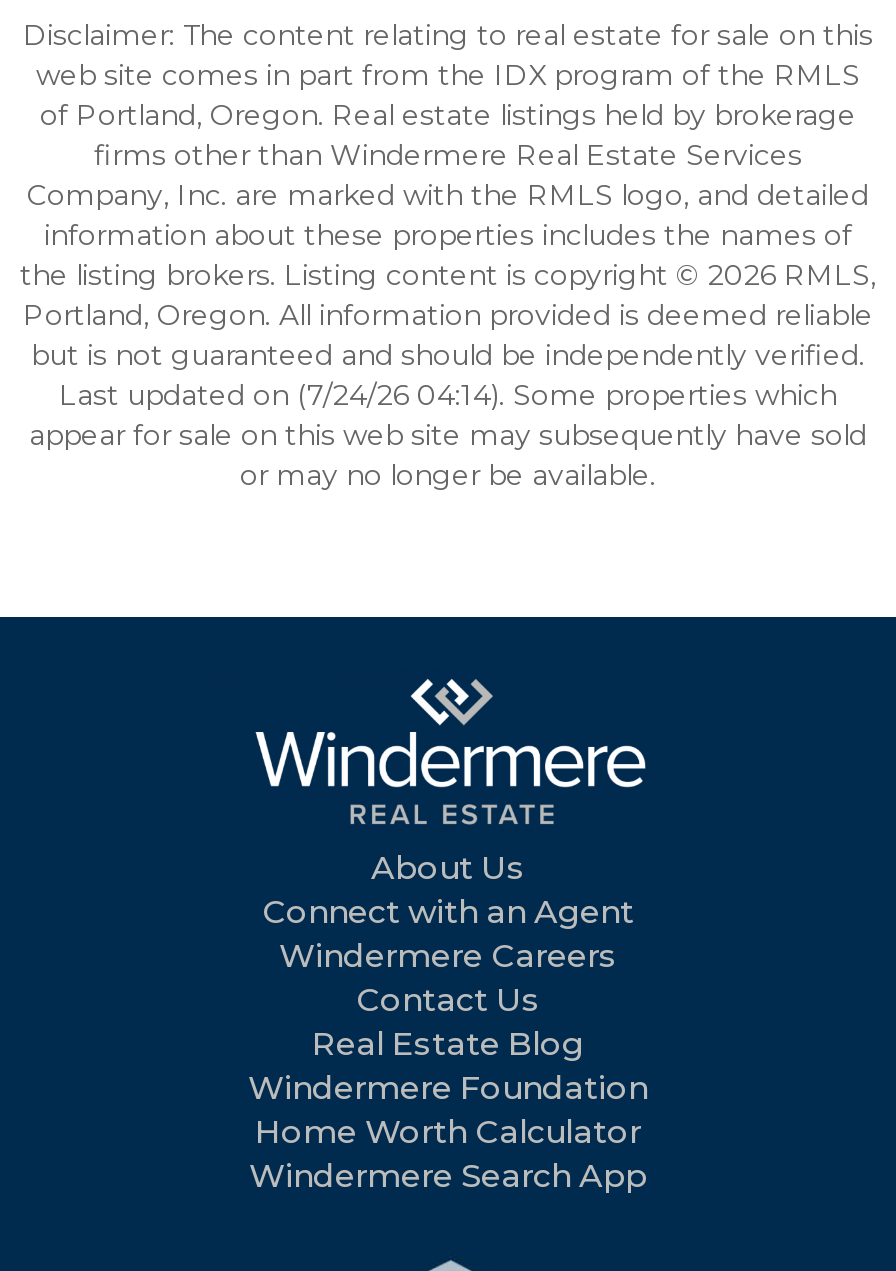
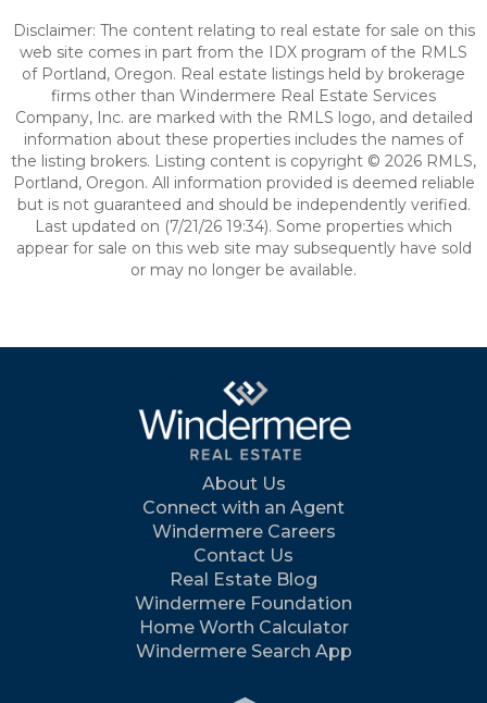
[59,377,837,413] Last updated on (7/24/26 04:14). Some properties which -> [35,217,452,236] Last updated on (7/21/26 19:34). Some properties which

